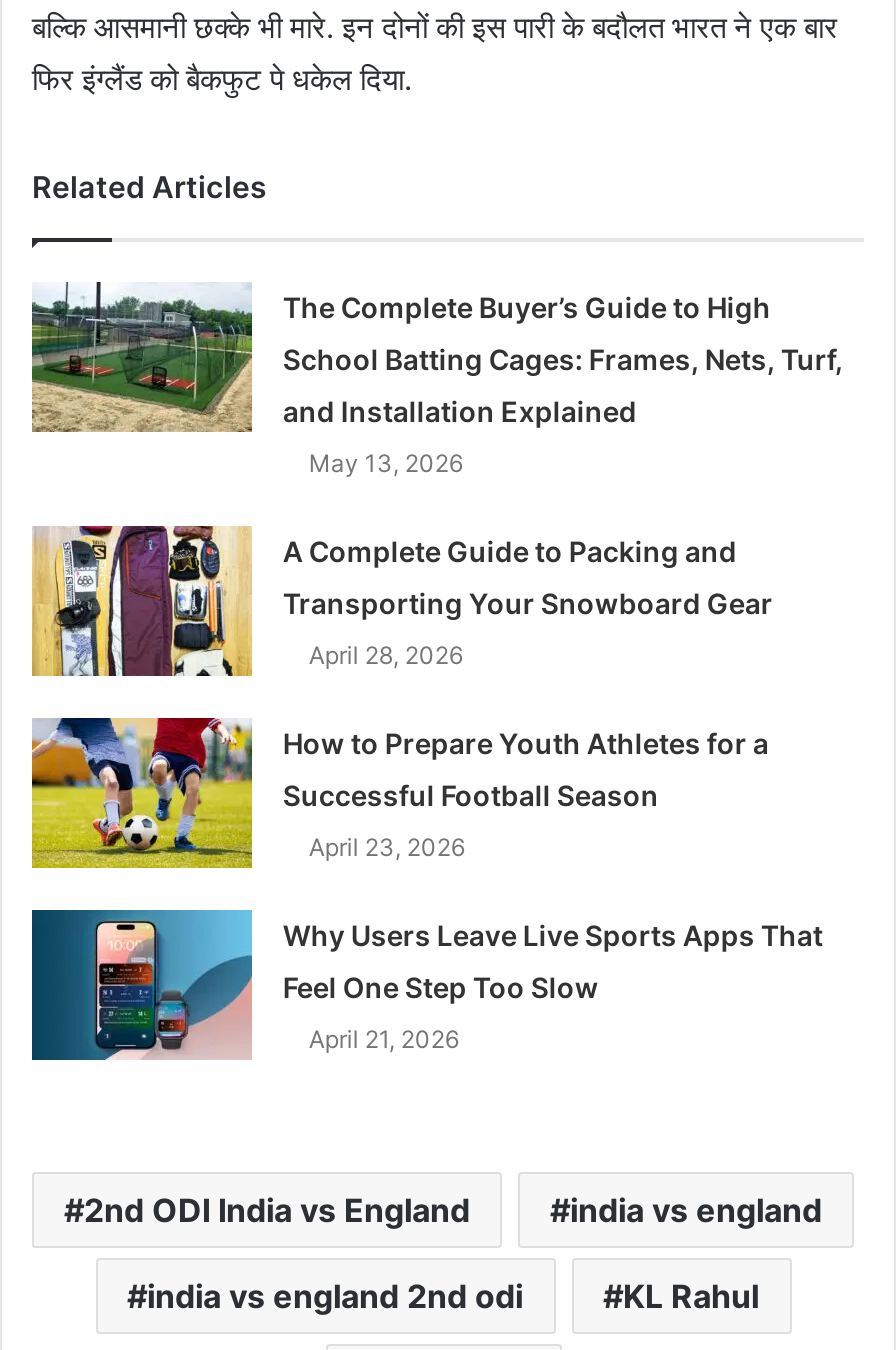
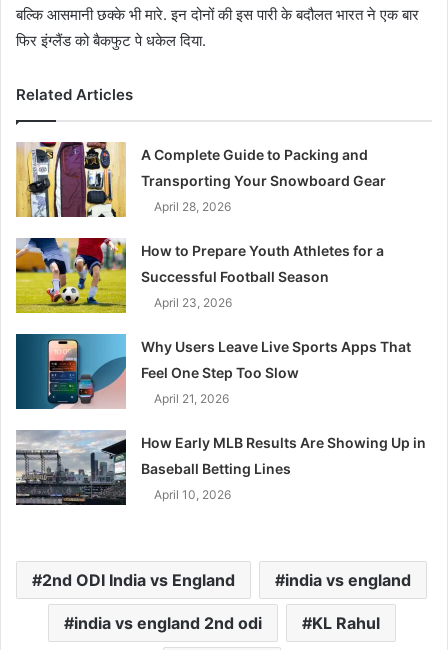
[30,281,843,479] [image] | The Complete Buyer’s Guide to High | School Batting Cages: Frames, Nets, Turf, | and Installation Explained | May 13, 2026 -> none
moved [30,523,823,1055] -> [15,140,411,406]: [image] | A Complete Guide to Packing and | Transporting Your Snowboard Gear | ... | Feel One Step Too Slow | April 21, 2026
none -> [15,430,426,506] [image] | How Early MLB Results Are Showing Up in | Baseball Betting Lines | April 10, 2026

